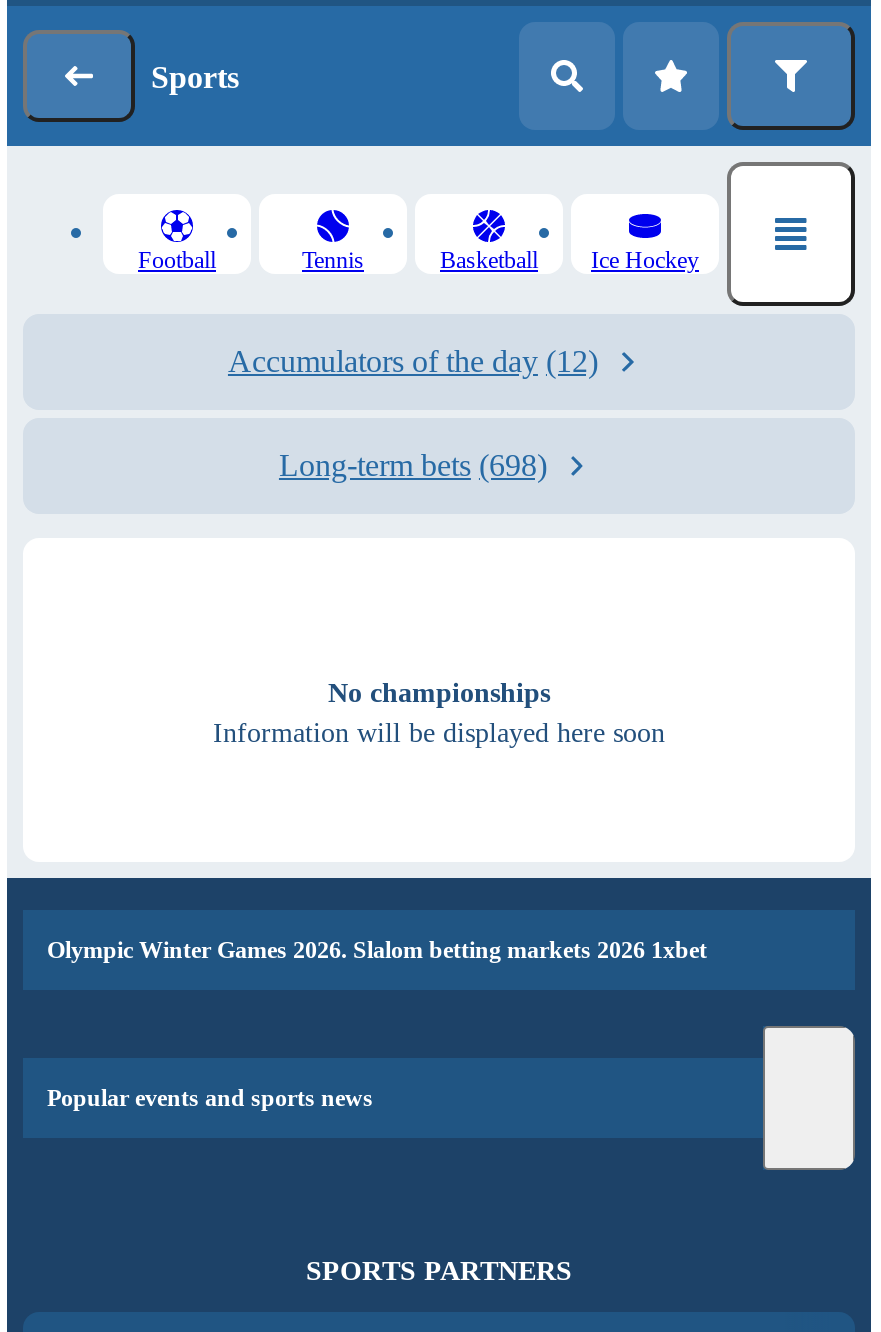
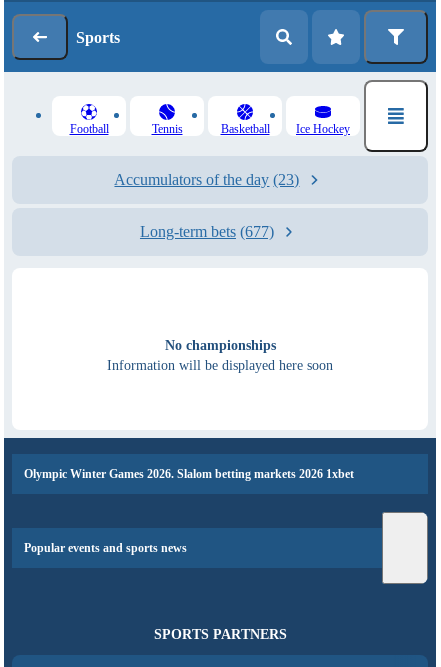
[228,344,598,378] Accumulators of the day (12) -> [114,171,299,188] Accumulators of the day (23)
[279,448,547,482] Long-term bets (698) -> [140,223,274,240] Long-term bets (677)

